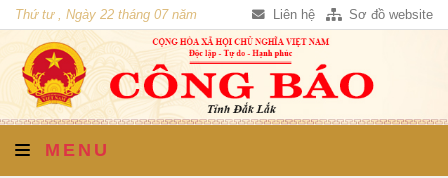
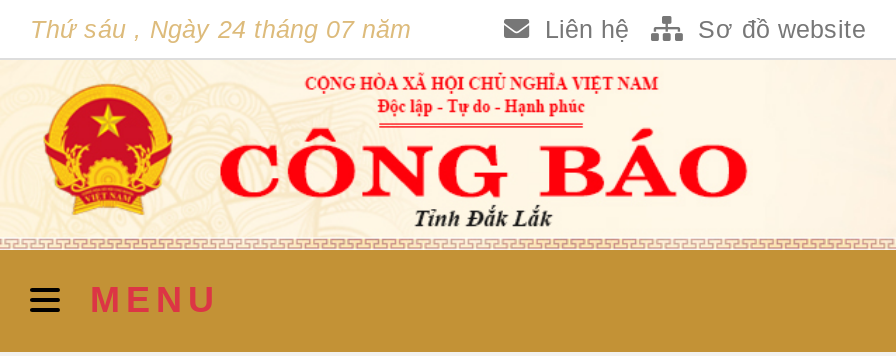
[15,8,197,22] Thứ tư , Ngày 22 tháng 07 năm -> [30,16,412,44] Thứ sáu , Ngày 24 tháng 07 năm

